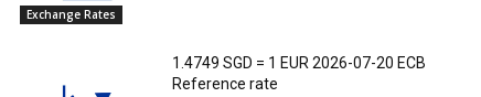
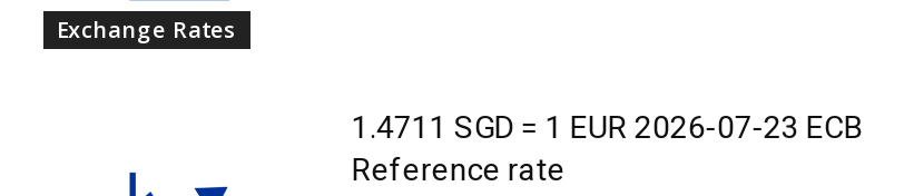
[173,54,426,72] 1.4749 SGD = 1 EUR 2026-07-20 ECB -> [352,110,864,146] 1.4711 SGD = 1 EUR 2026-07-23 ECB

